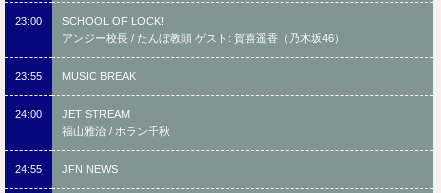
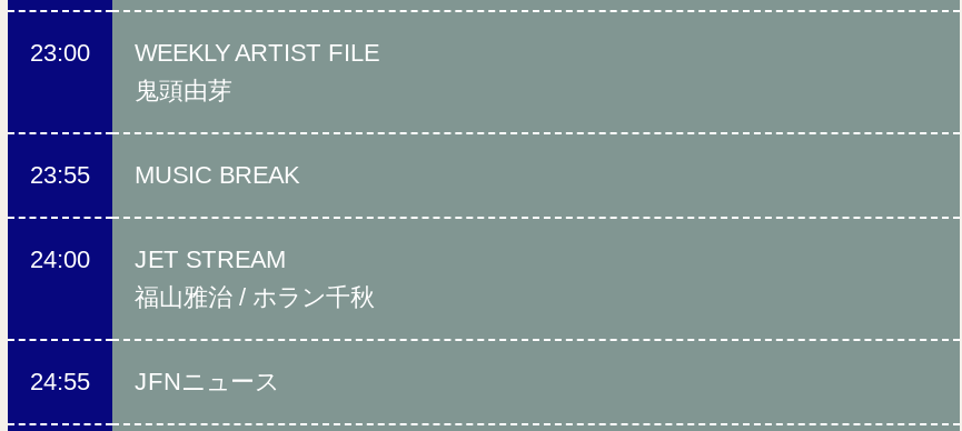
[62,15,345,44] SCHOOL OF LOCK! | アンジー校長 / たんぼ教頭 ゲスト: 賀喜遥香（乃木坂46） -> [135,39,379,104] WEEKLY ARTIST FILE | 鬼頭由芽
[62,163,118,175] JFN NEWS -> [135,368,279,395] JFNニュース

